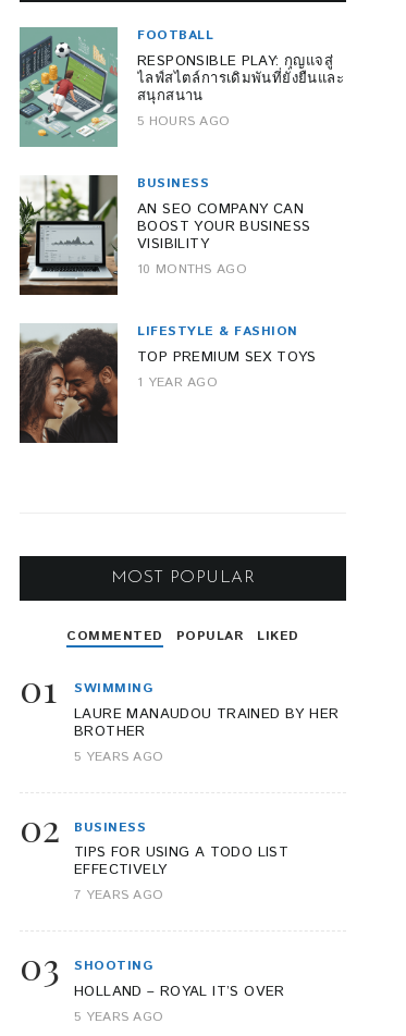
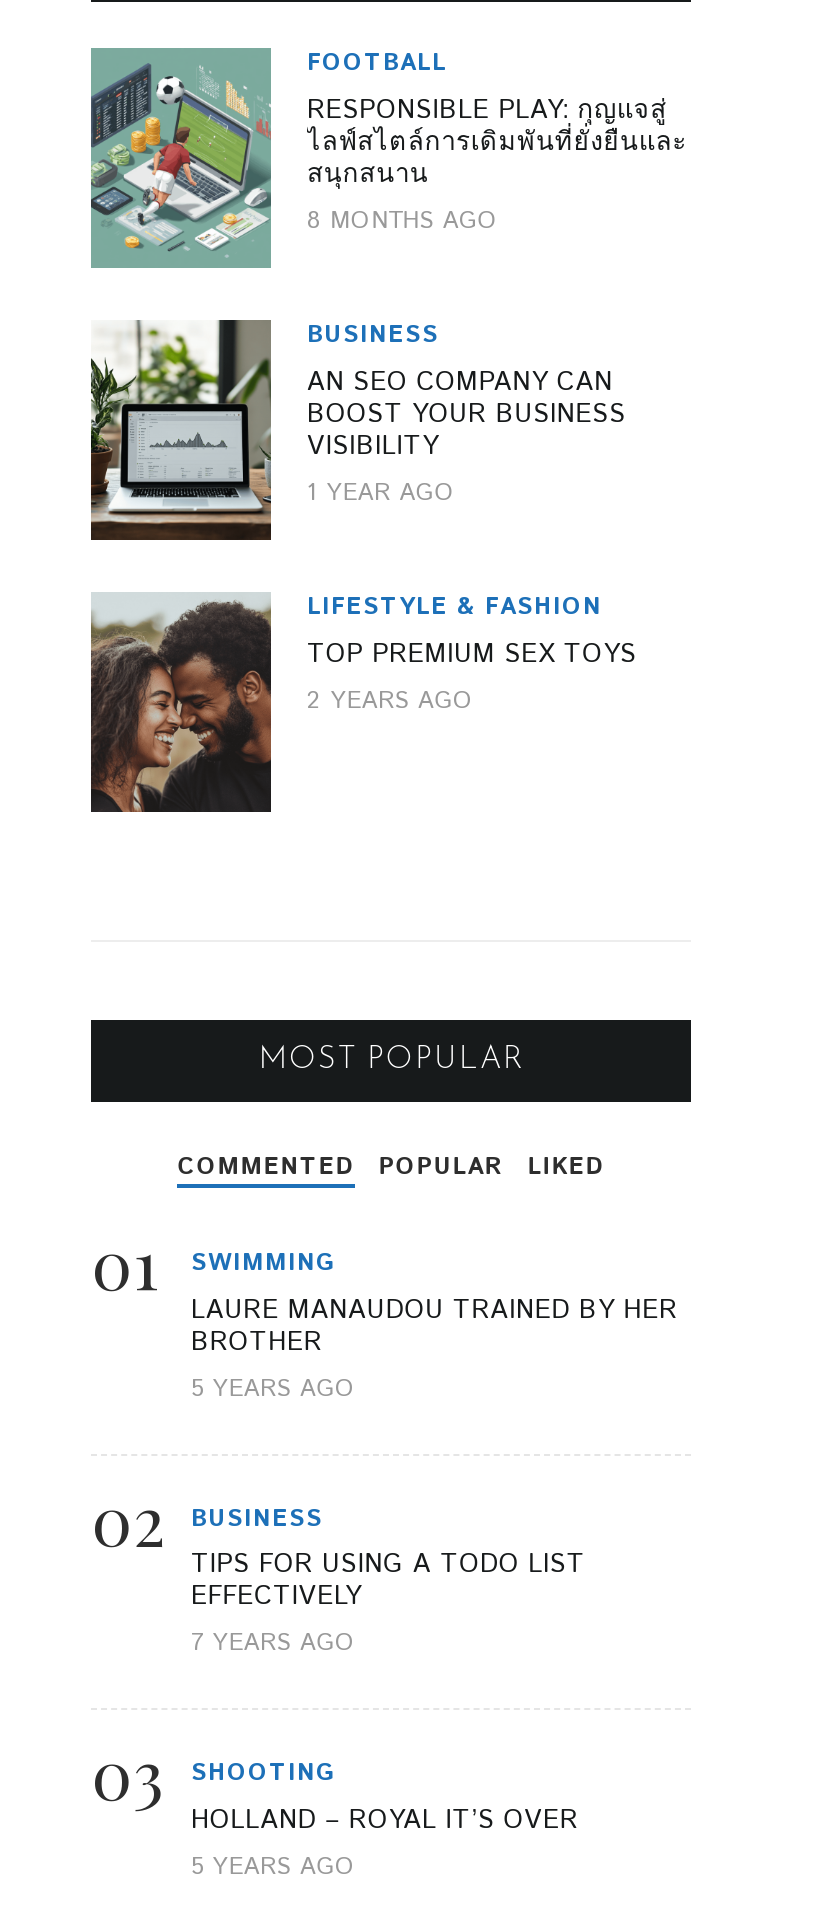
[137,112,230,131] 5 HOURS AGO -> [307,204,498,238] 8 MONTHS AGO
[137,260,247,278] 10 MONTHS AGO -> [307,476,455,510] 1 YEAR AGO
[137,373,218,391] 1 YEAR AGO -> [307,683,474,717] 2 YEARS AGO

